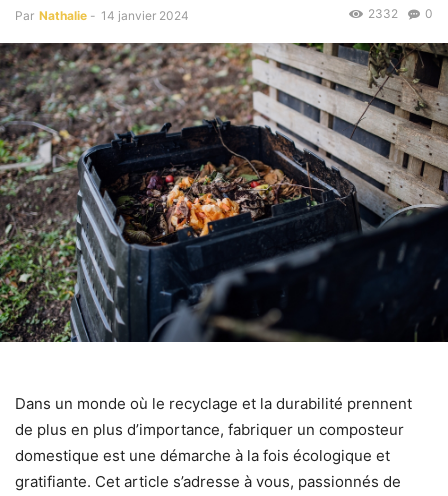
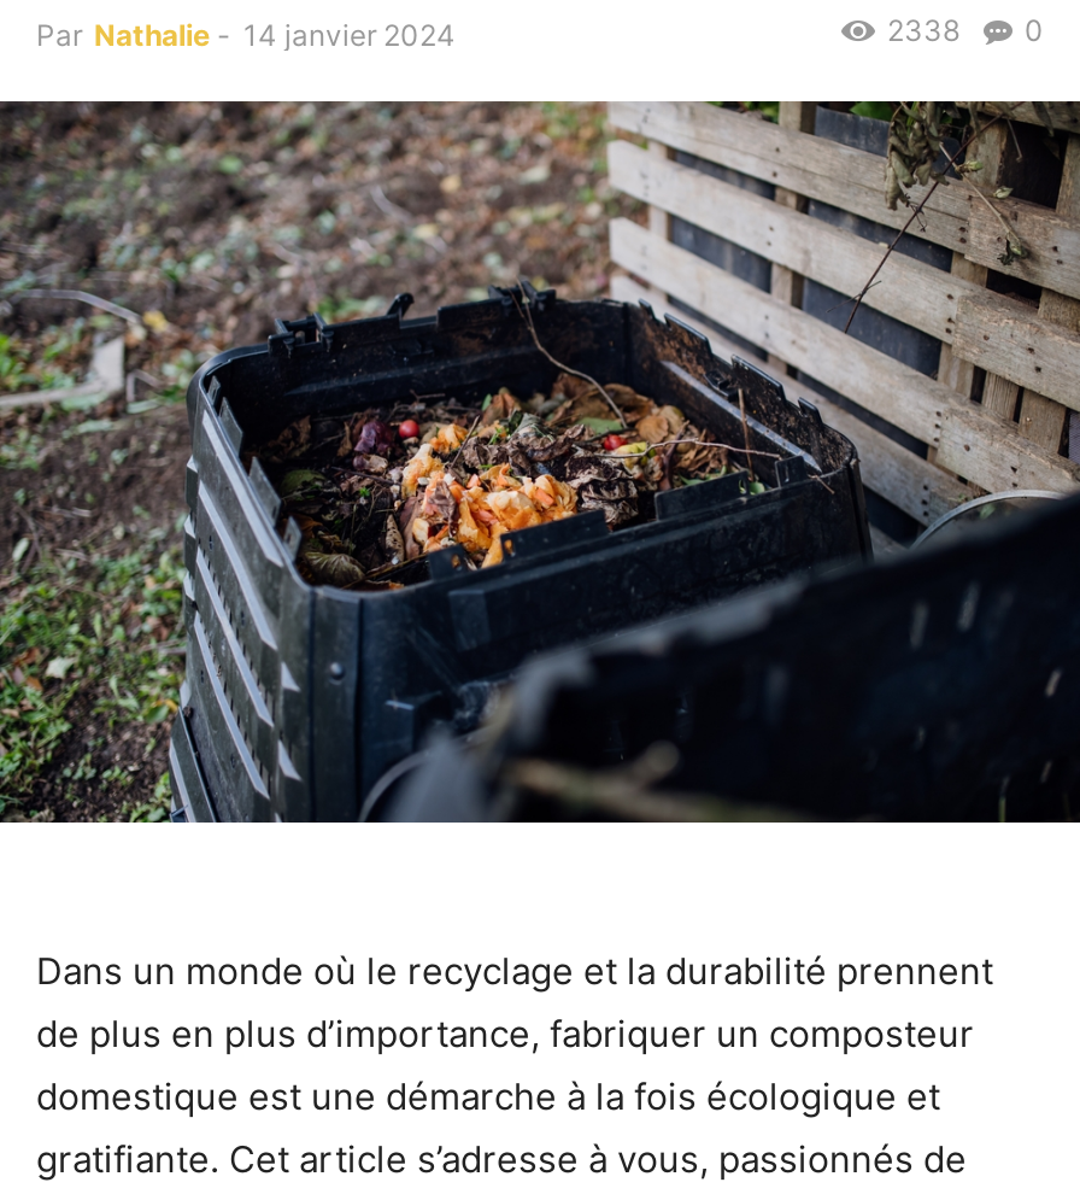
[368,6,433,21] 2332 0 -> [887,12,1044,48] 2338 0

